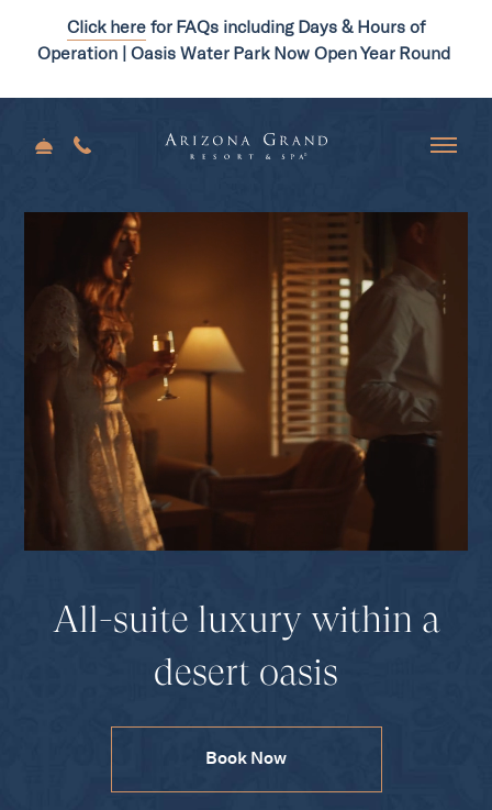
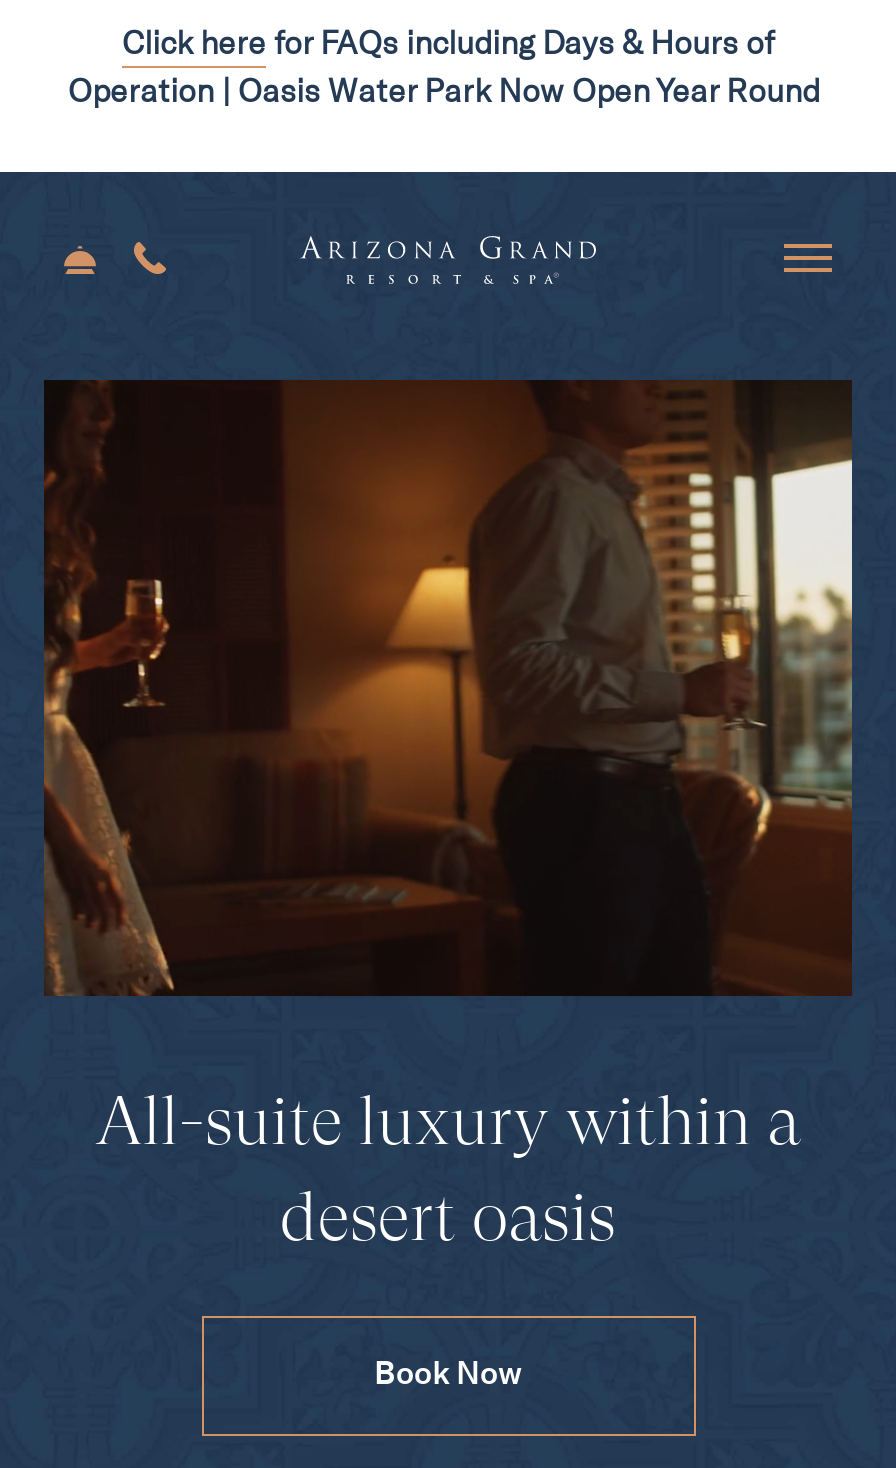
[24,212,468,552] [image] -> [42,380,854,996] [image]

